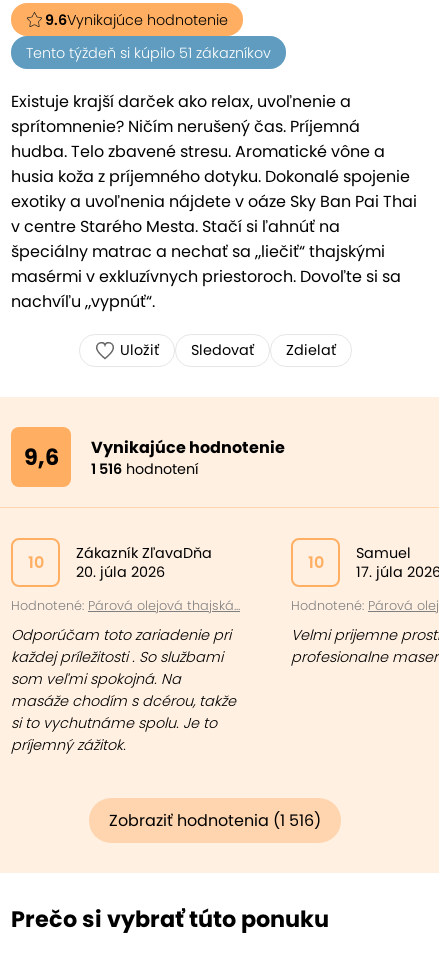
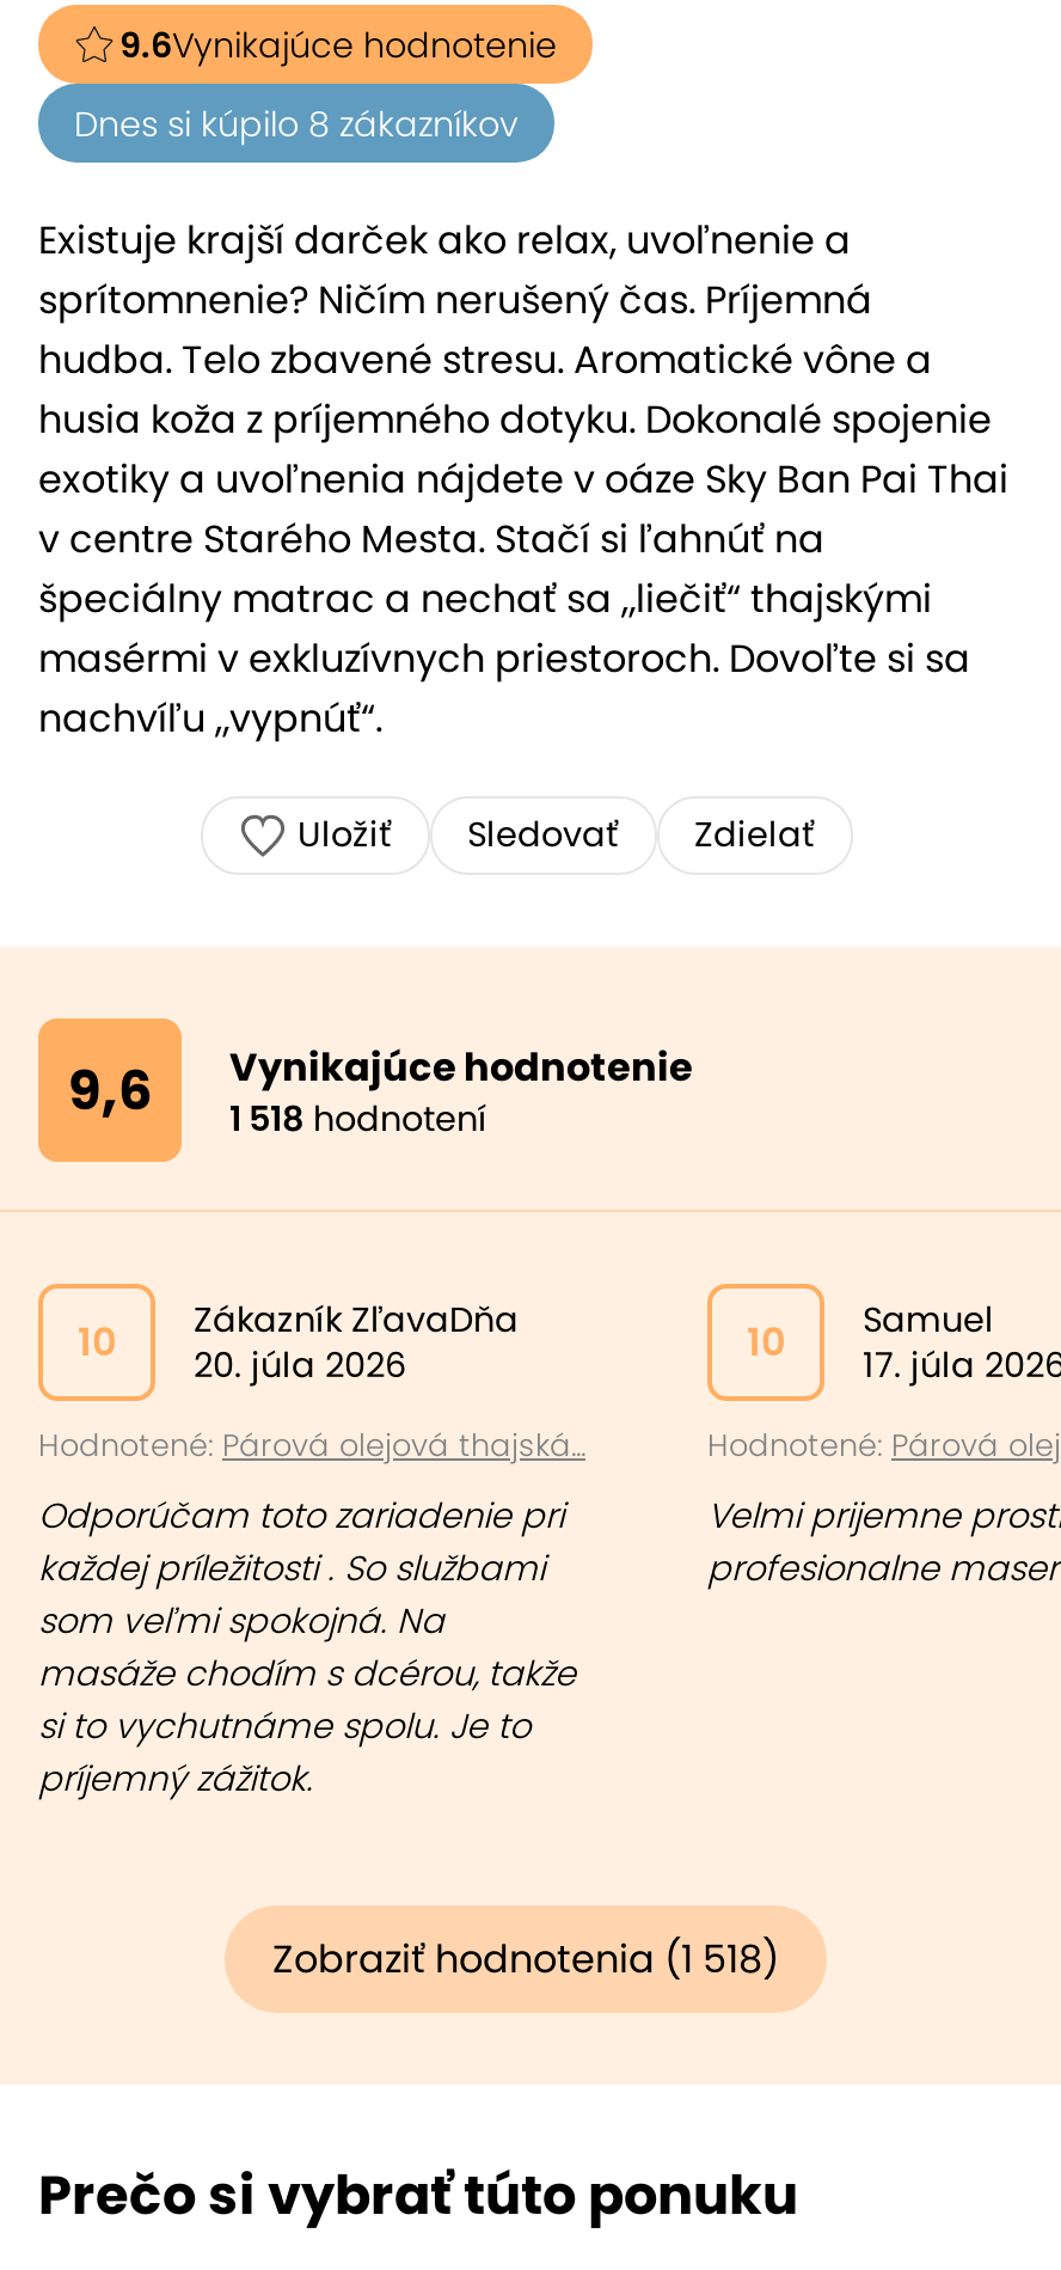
[26,43,271,63] Tento týždeň si kúpilo 51 zákazníkov -> [74,100,519,148] Dnes si kúpilo 8 zákazníkov
[23,436,285,479] 9,6 1 516 hodnotení Vynikajúce hodnotenie -> [68,1040,693,1143] 9,6 1 518 hodnotení Vynikajúce hodnotenie
[109,809,321,832] Zobraziť hodnotenia (1 516) -> [272,1932,779,1987] Zobraziť hodnotenia (1 518)

